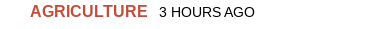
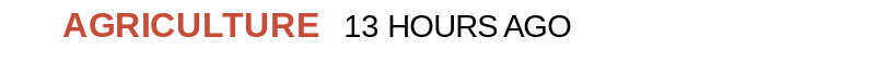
[30,3,255,20] AGRICULTURE 3 HOURS AGO -> [62,7,571,44] AGRICULTURE 13 HOURS AGO

